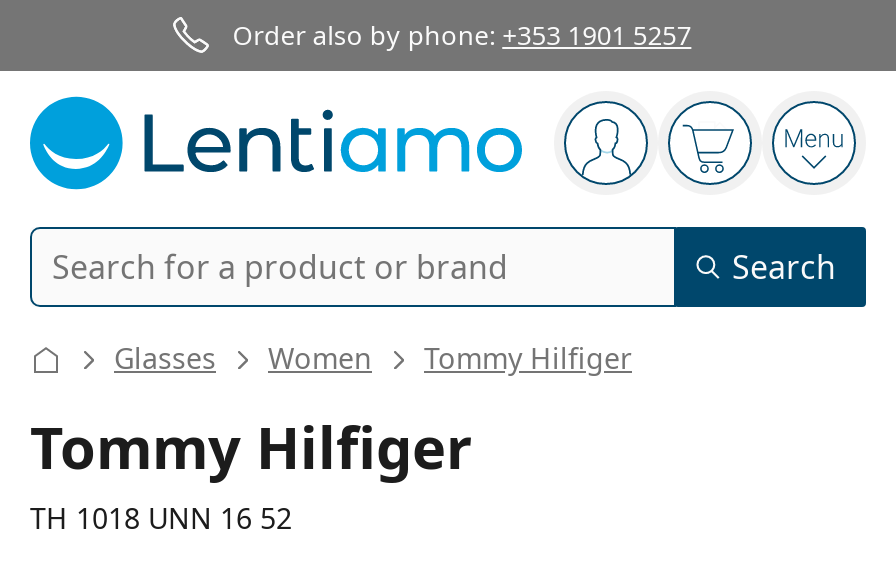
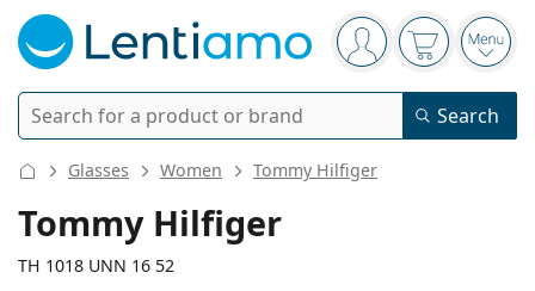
[233,17,691,53] Order also by phone: +353 1901 5257 -> none

